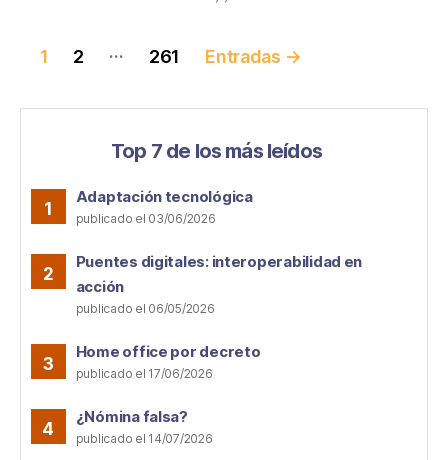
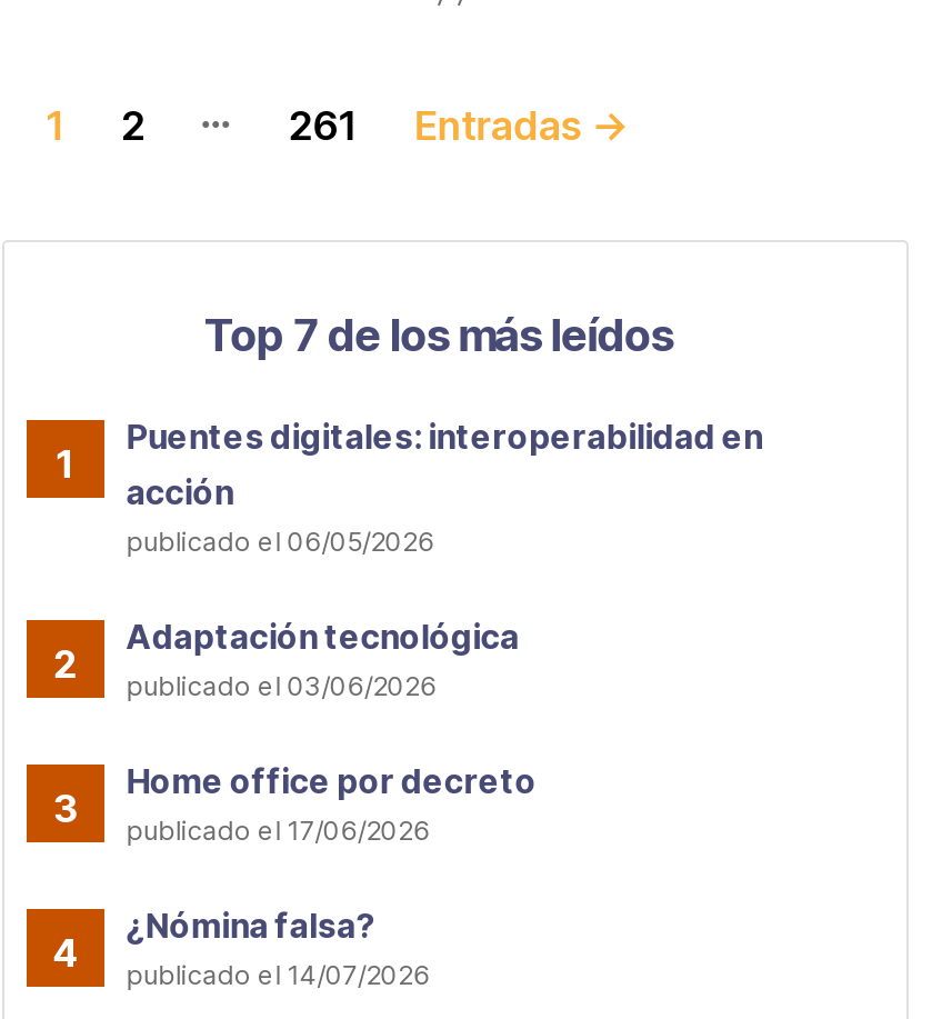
moved [76,186,253,225] -> [126,615,519,701]: Adaptación tecnológica | publicado el 03/06/2026
moved [76,251,362,315] -> [126,414,762,557]: Puentes digitales: interoperabilidad en | acción | publicado el 06/05/2026

